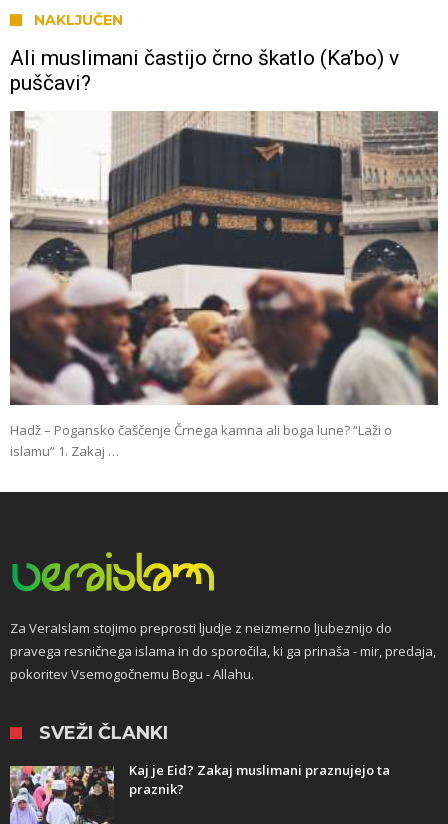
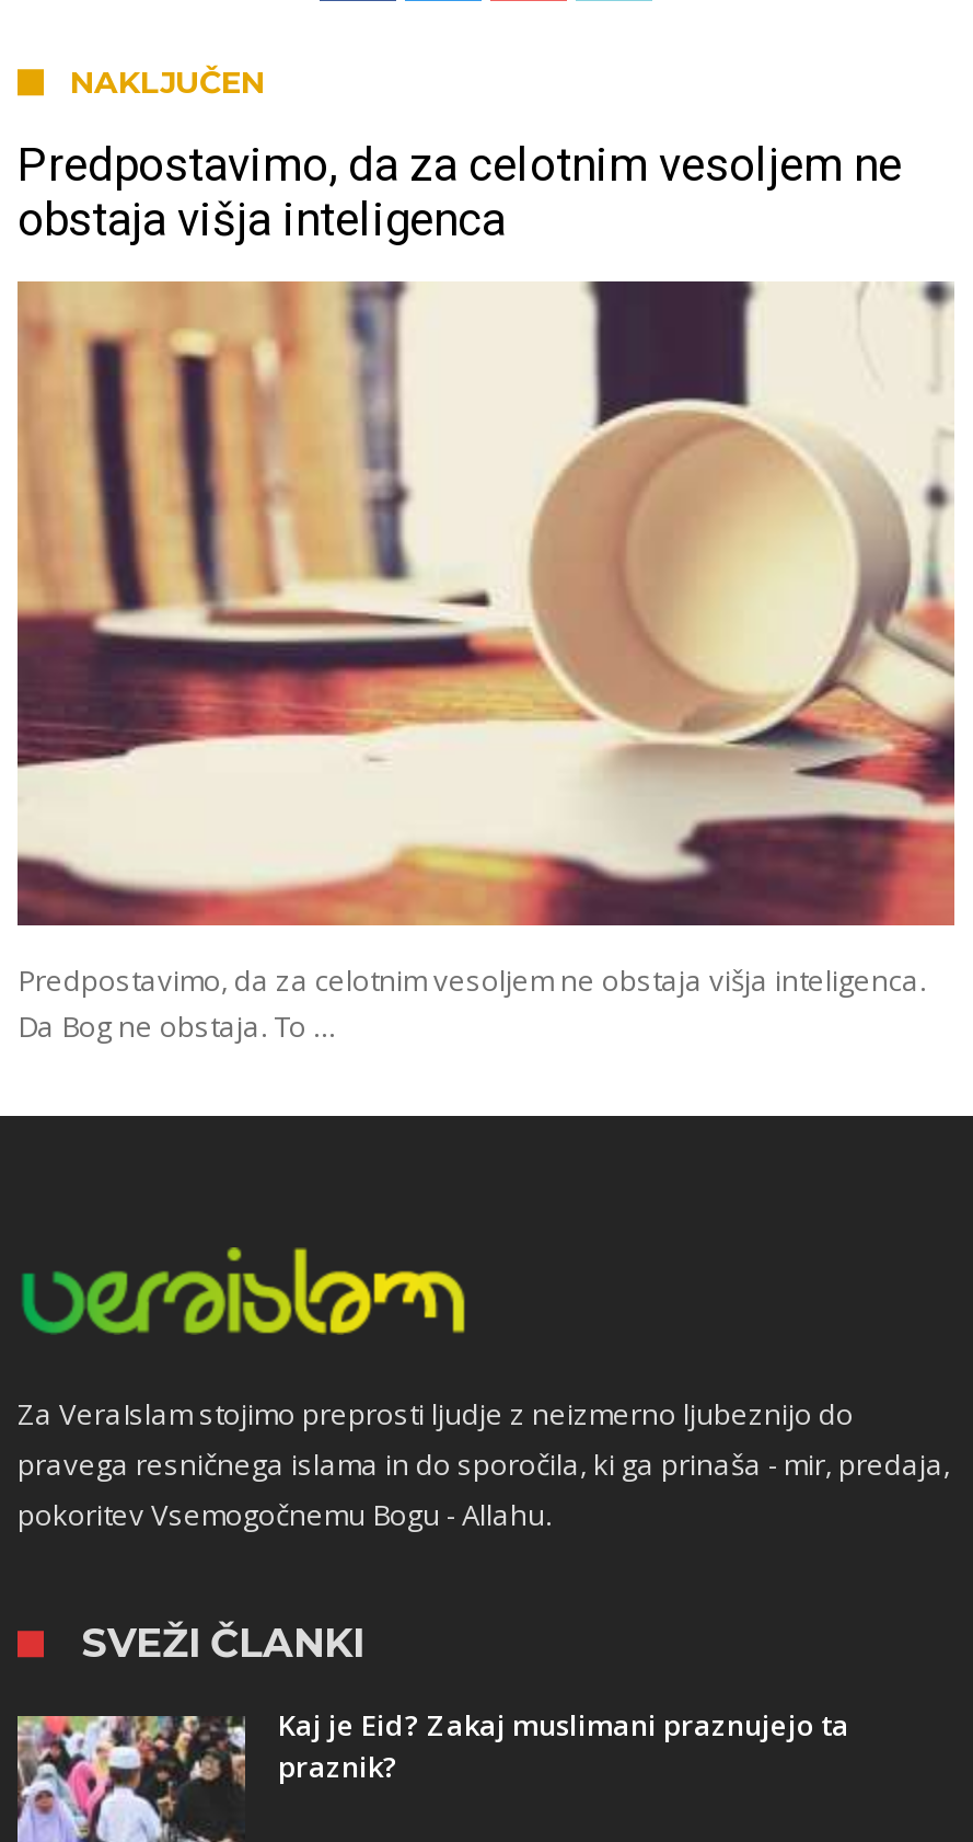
[10,46,399,95] Ali muslimani častijo črno škatlo (Ka’bo) v | puščavi? -> [18,138,902,246] Predpostavimo, da za celotnim vesoljem ne | obstaja višja inteligenca
[9,110,439,460] [image] | Hadž – Pogansko čaščenje Črnega kamna ali boga lune? “Laži o | islamu” 1. Zakaj … -> [15,280,957,1046] [image] | Predpostavimo, da za celotnim vesoljem ne obstaja višja inteligenca. | Da Bog ne obstaja. To …

